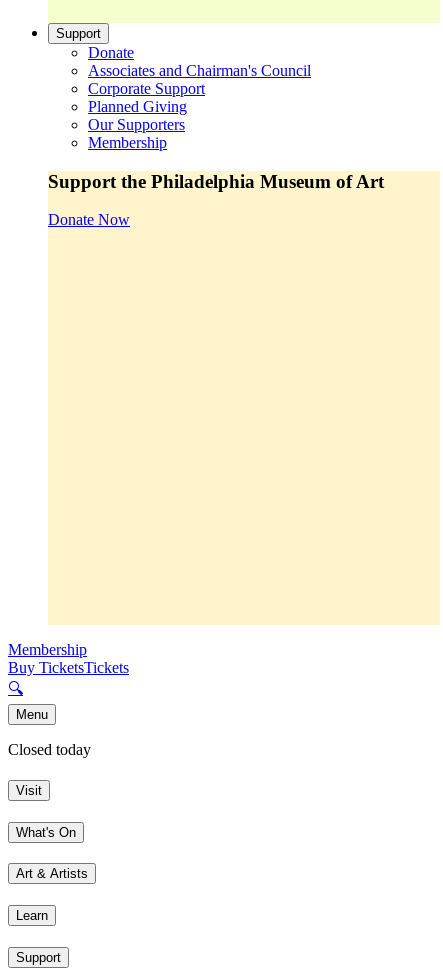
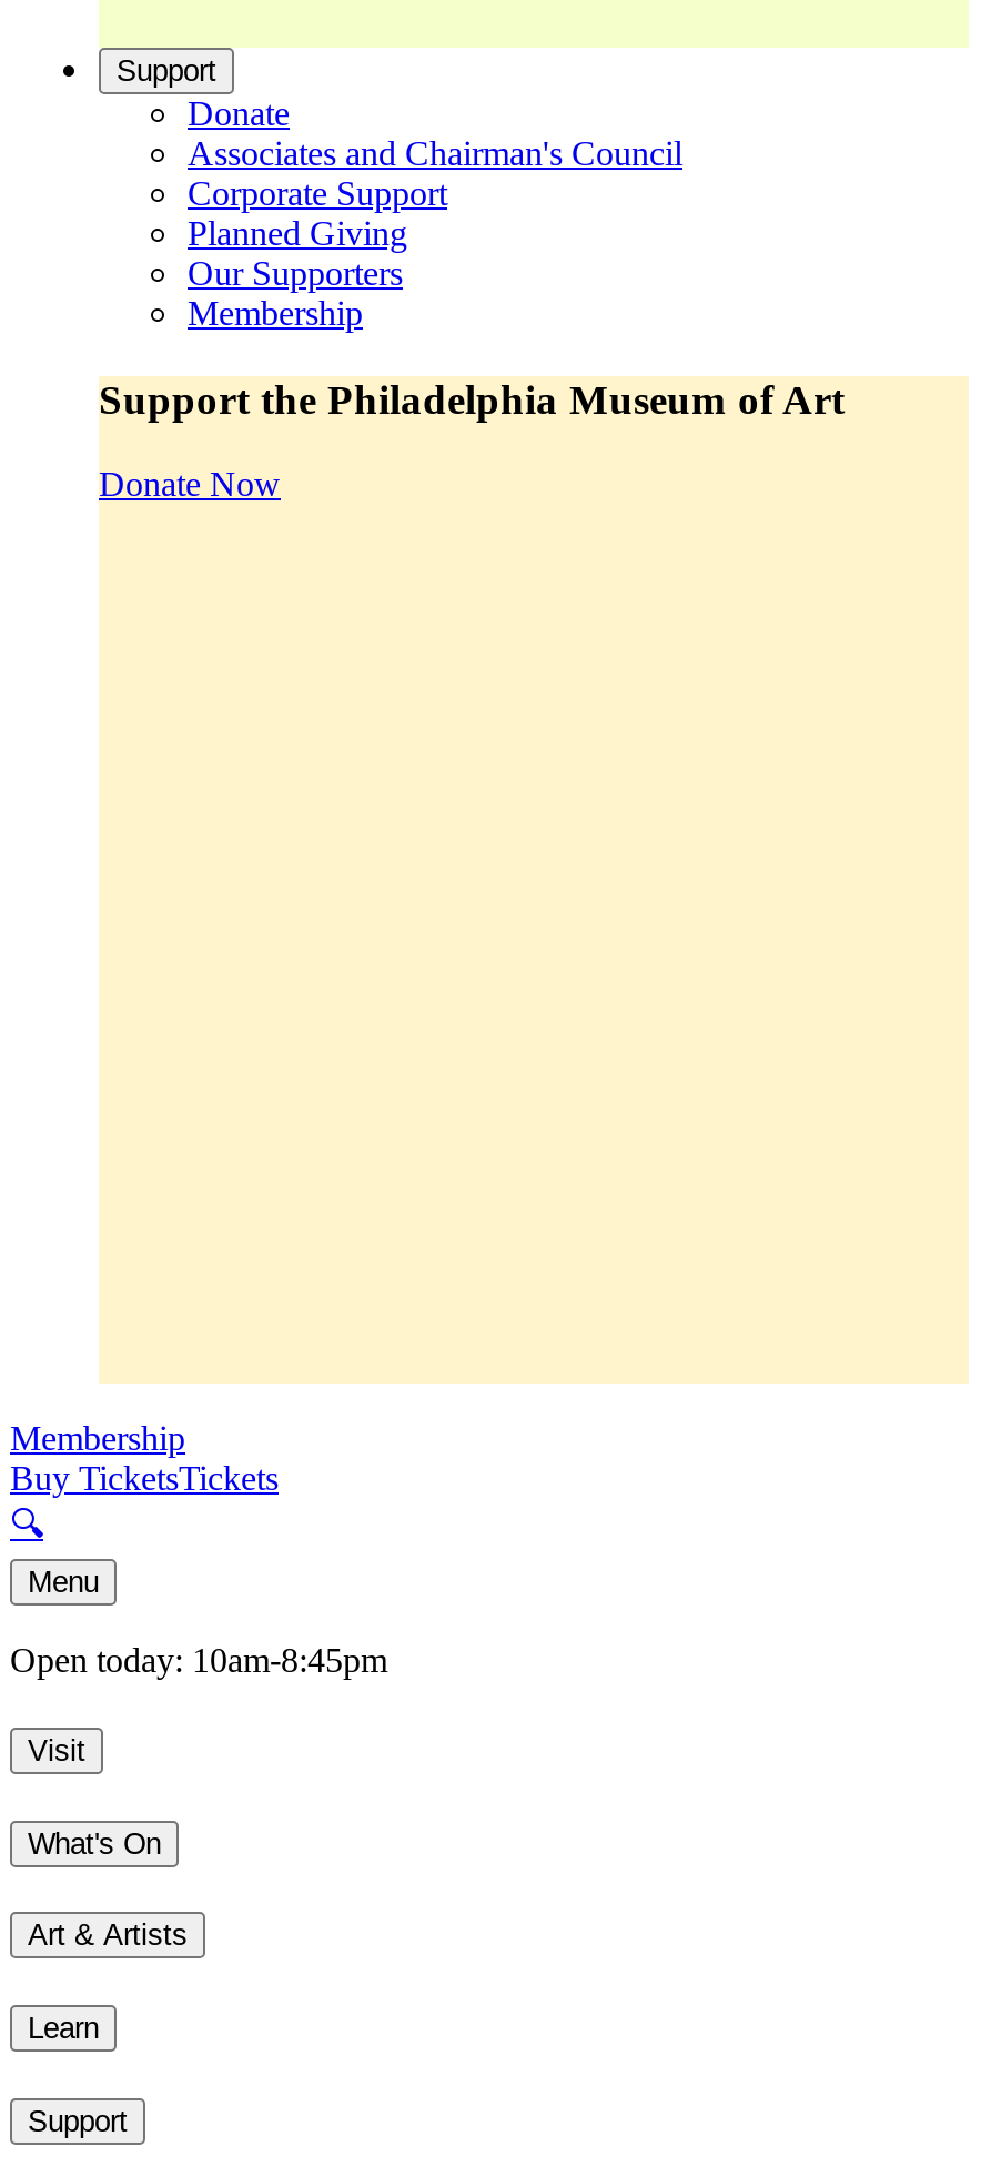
[8,741,91,758] Closed today -> [10,1642,387,1679] Open today: 10am-8:45pm

